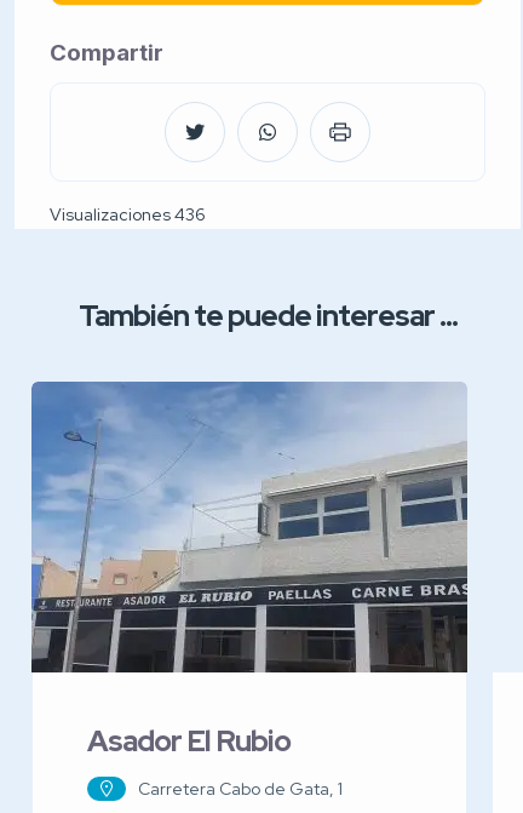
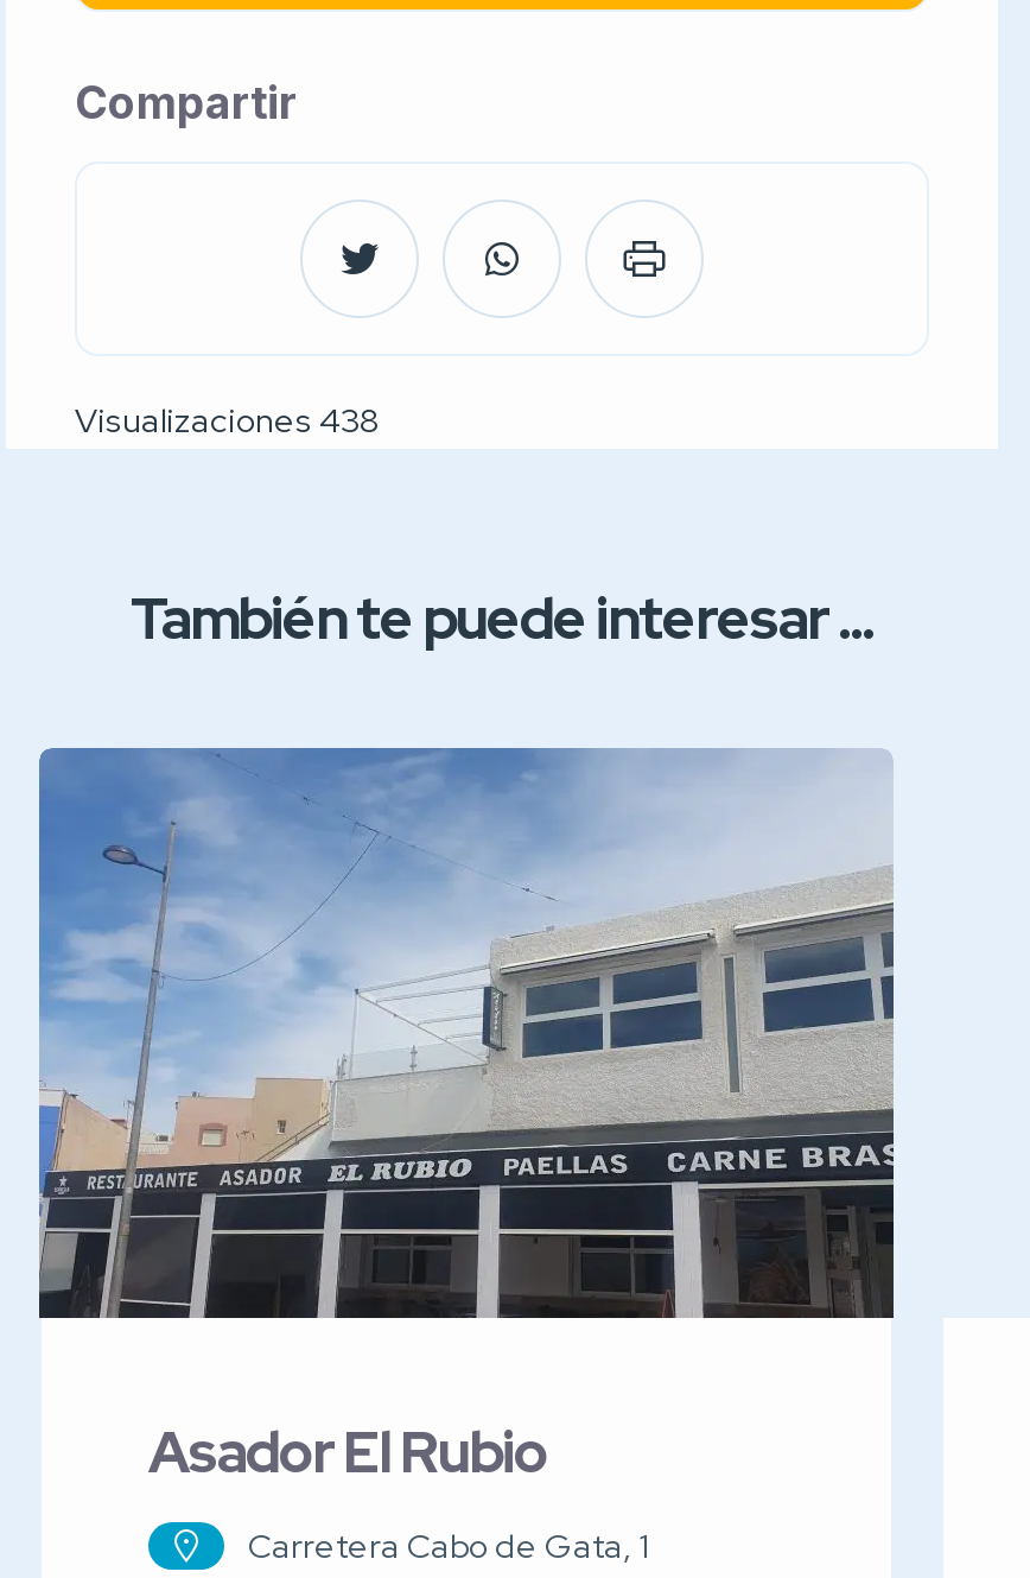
[50,204,206,225] Visualizaciones 436 -> [75,399,381,442] Visualizaciones 438

